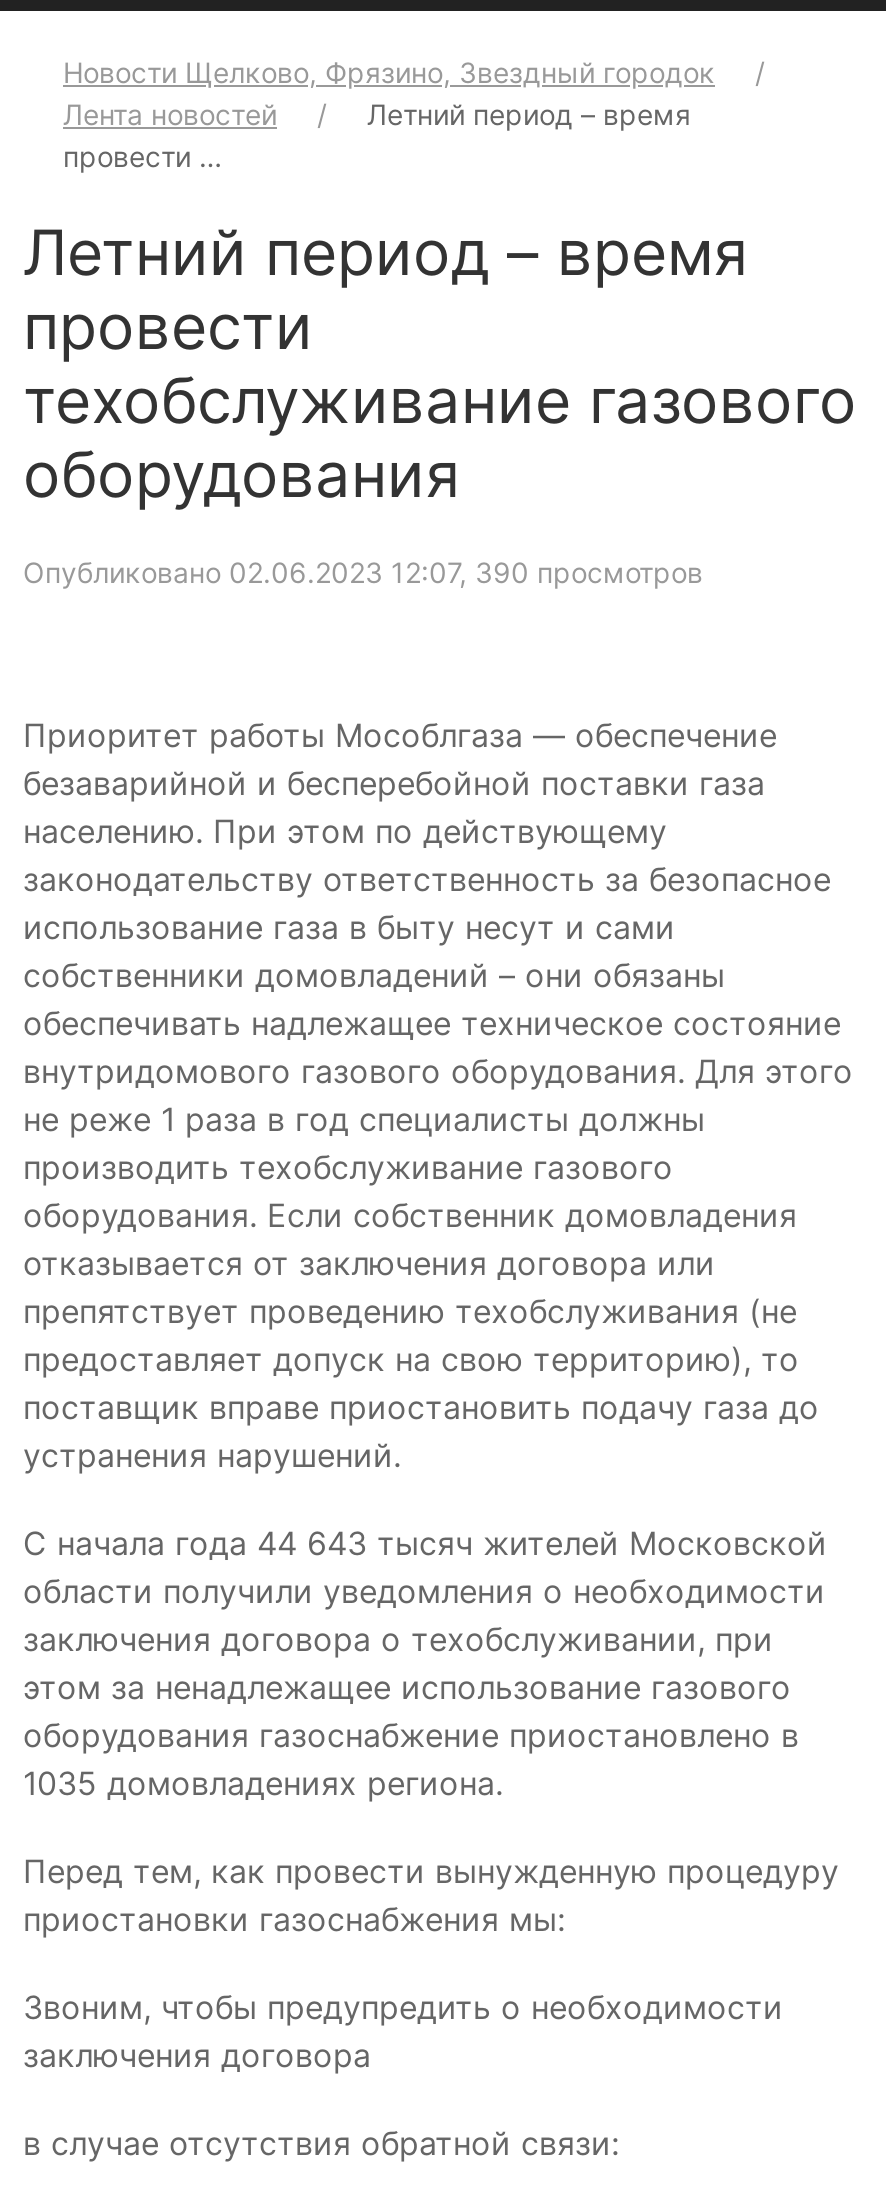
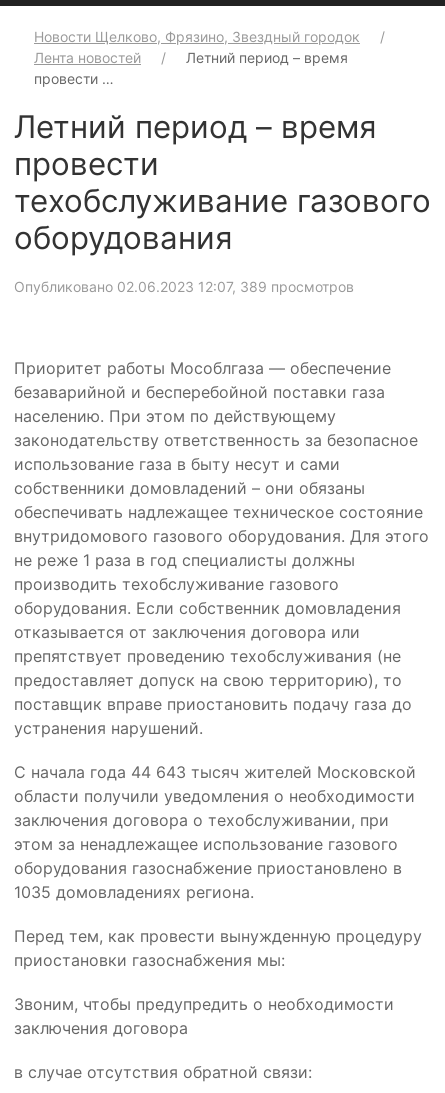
[23,555,703,589] Опубликовано 02.06.2023 12:07, 390 просмотров -> [14,278,354,295] Опубликовано 02.06.2023 12:07, 389 просмотров

